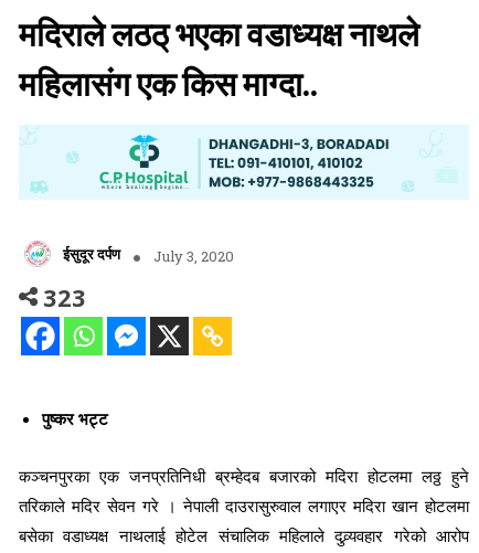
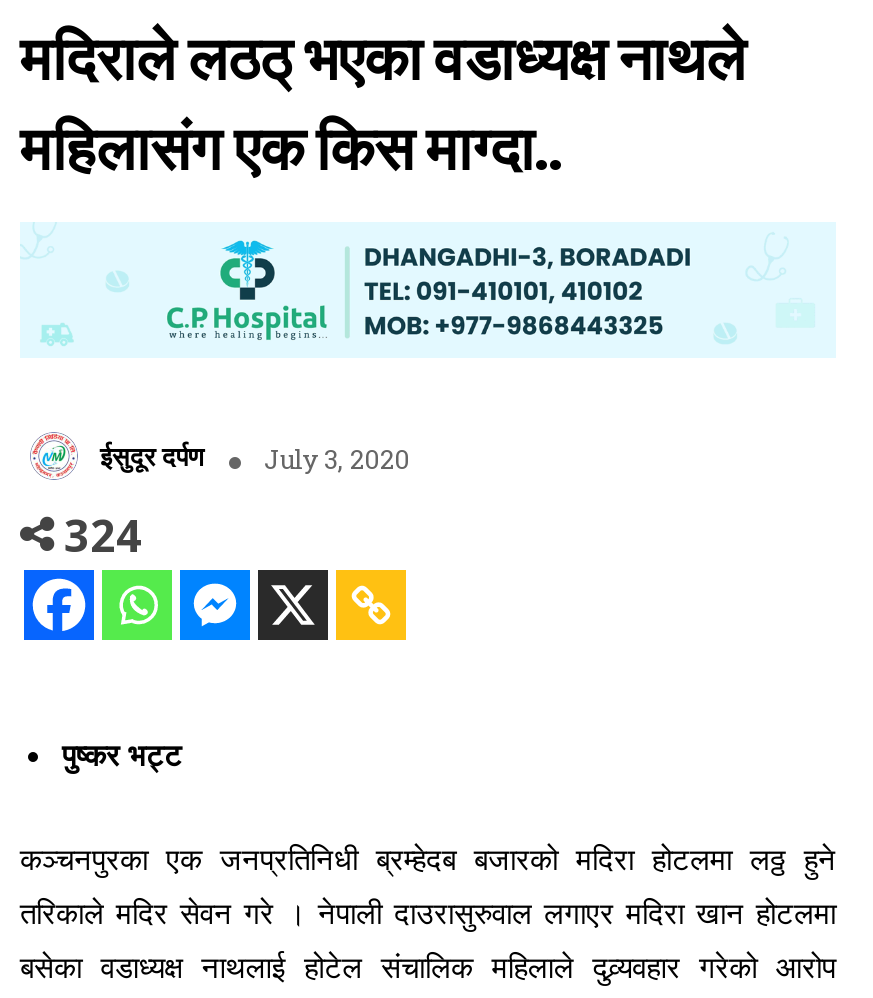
[43,281,86,314] 323 -> [64,505,142,565] 324

